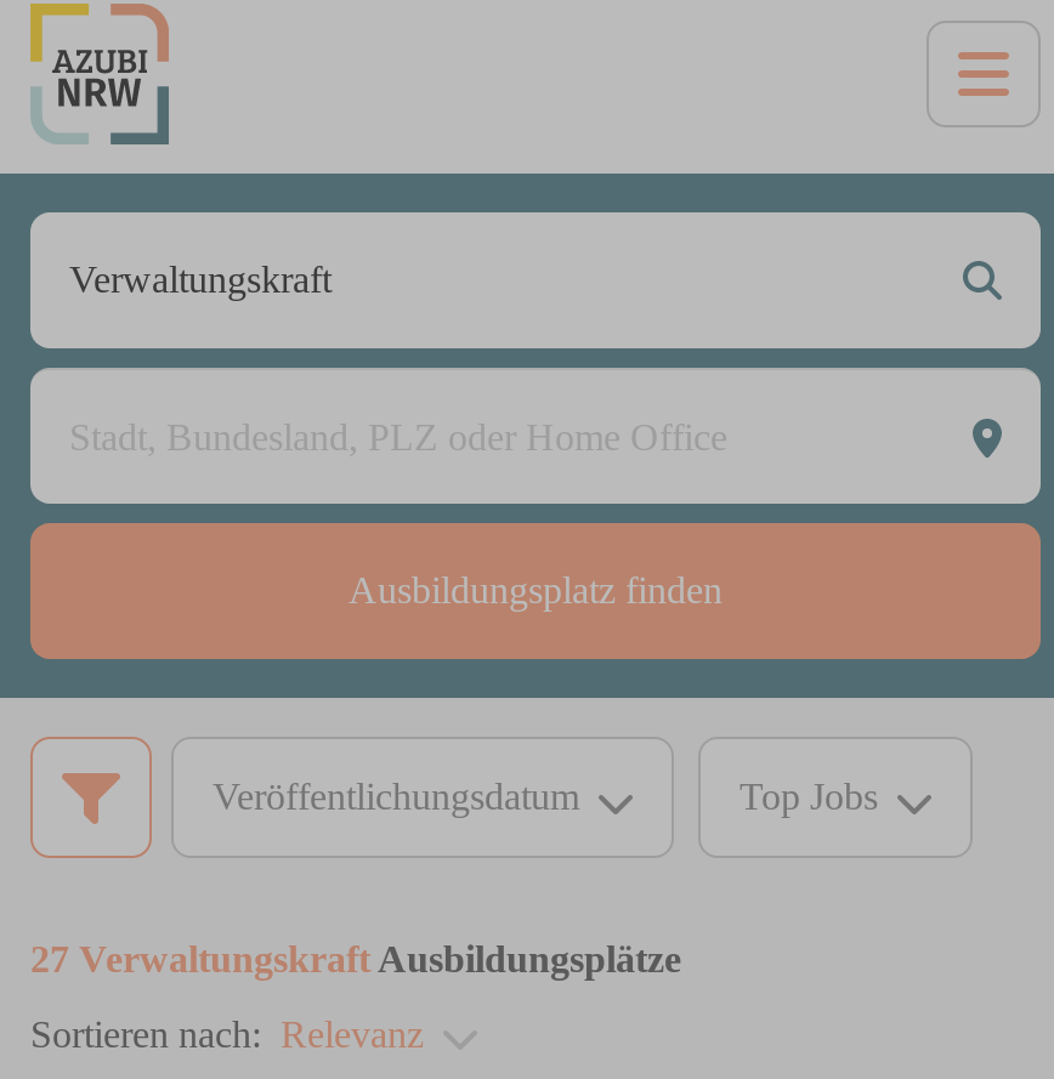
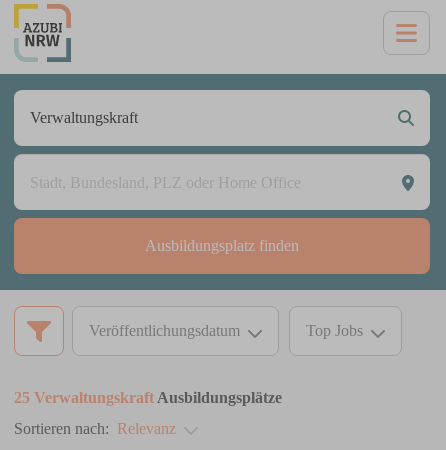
[30,938,681,979] 27 Verwaltungskraft Ausbildungsplätze -> [14,389,282,406] 25 Verwaltungskraft Ausbildungsplätze

